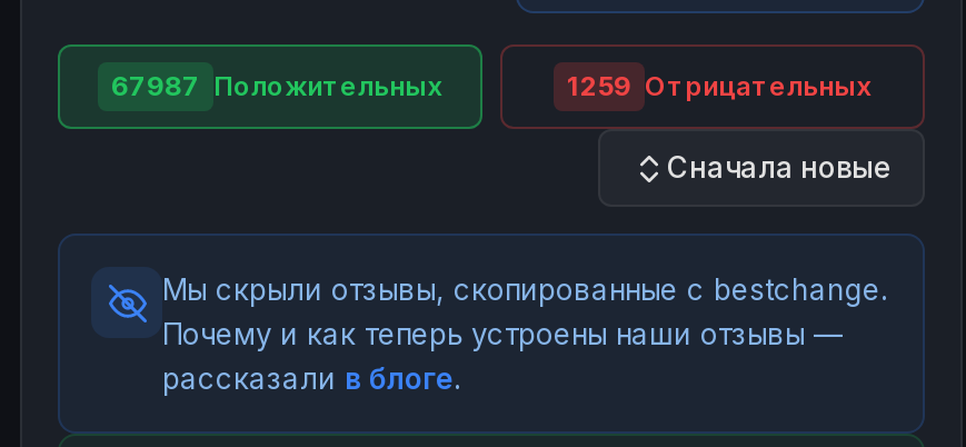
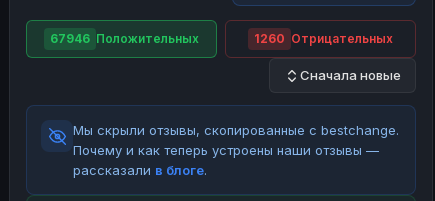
[111,69,442,102] 67987 Положительных -> [50,31,199,46] 67946 Положительных
[567,69,872,102] 1259 Отрицательных -> [254,31,393,46] 1260 Отрицательных

